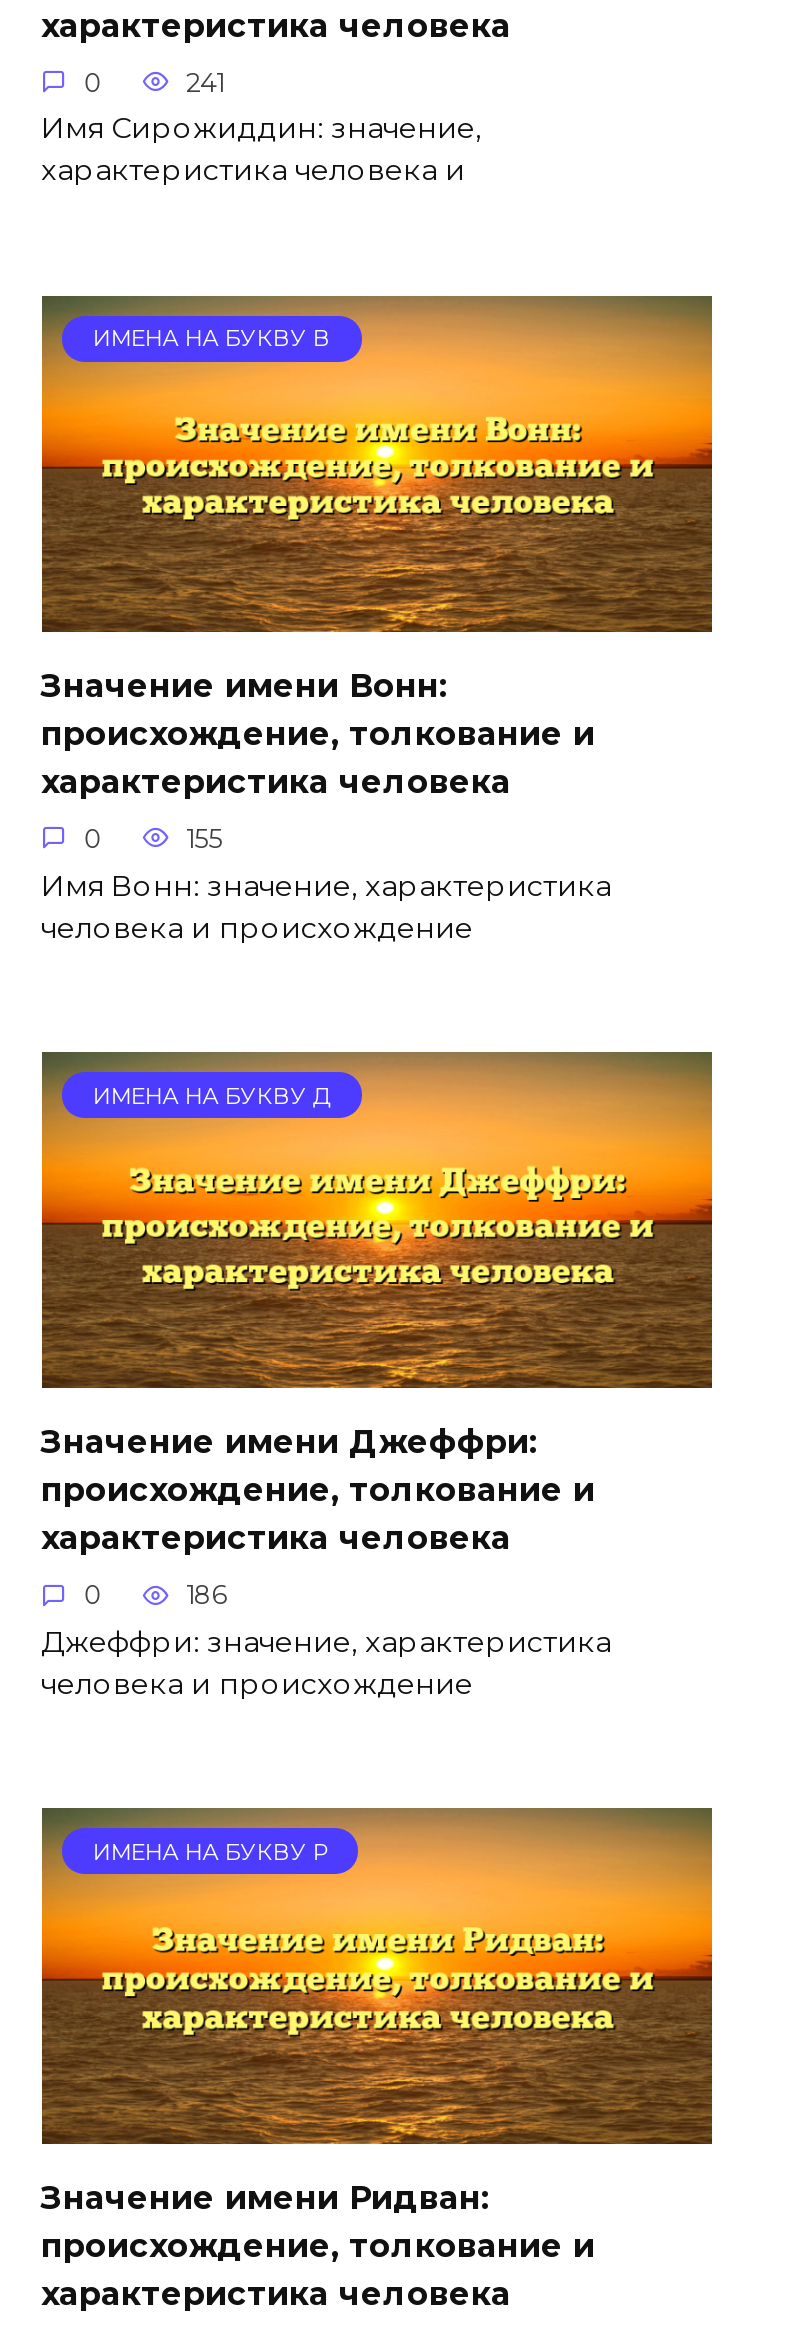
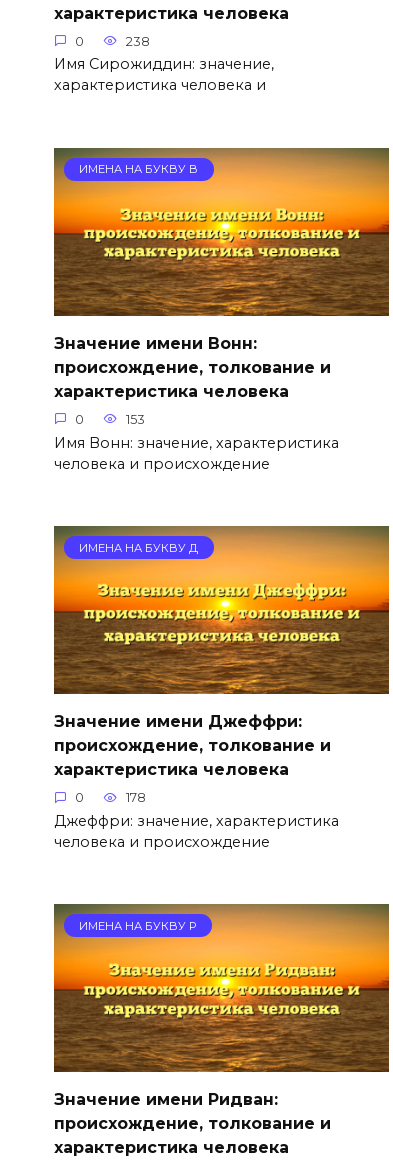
[186,67,224,97] 241 -> [126,34,150,49] 238
[186,824,222,854] 155 -> [126,412,145,427] 153
[186,1580,228,1610] 186 -> [126,790,146,805] 178

